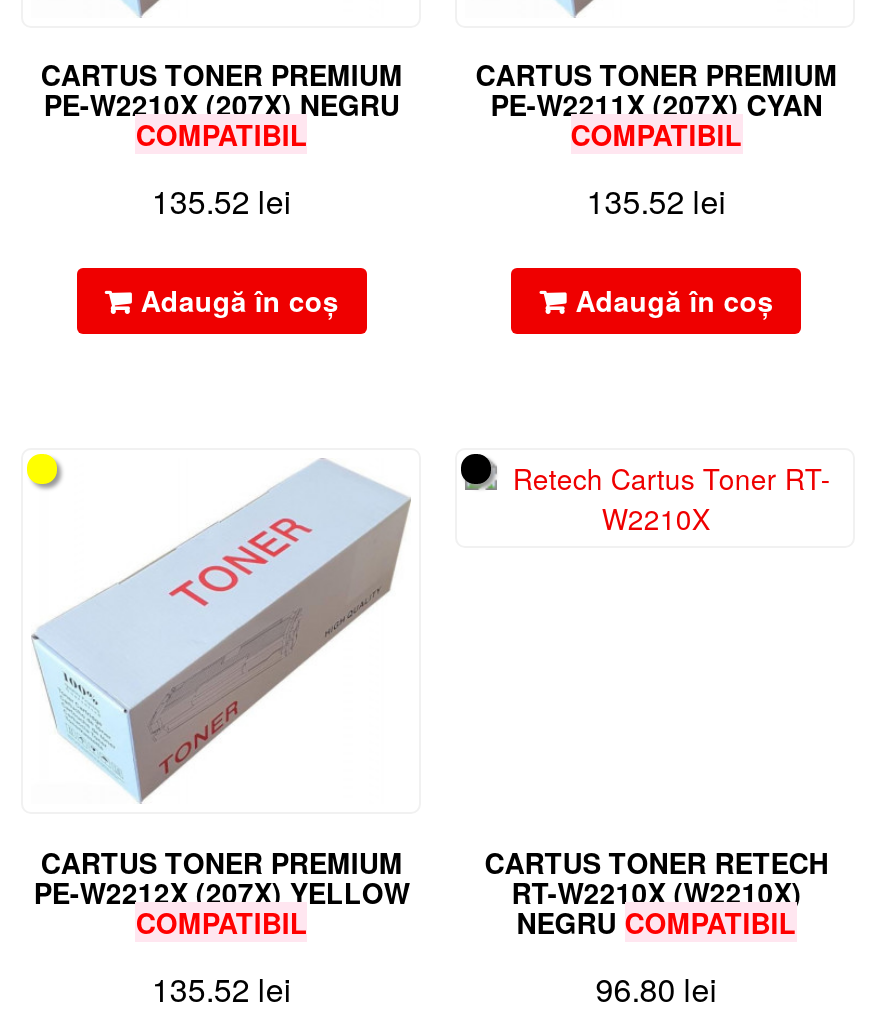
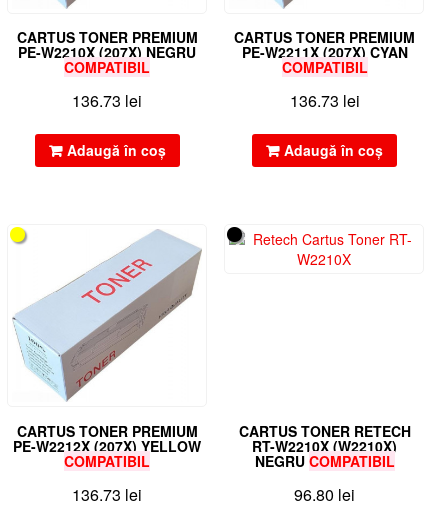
[152,179,292,225] 135.52 lei -> [72,89,142,112] 136.73 lei
[586,179,726,225] 135.52 lei -> [290,89,360,112] 136.73 lei
[152,965,292,1011] 135.52 lei -> [72,483,142,506] 136.73 lei

